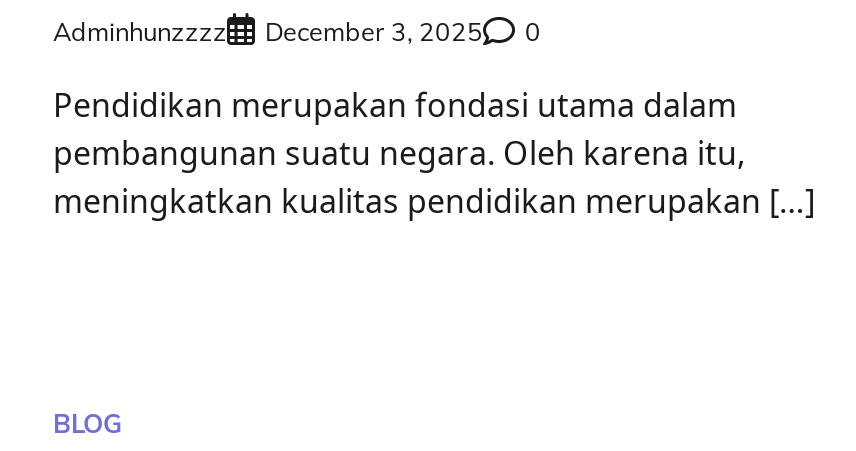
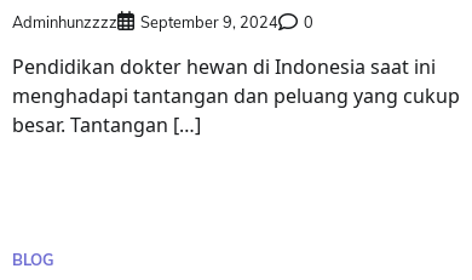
[53,15,541,47] Adminhunzzzz December 3, 2025 0 -> [12,12,313,32] Adminhunzzzz September 9, 2024 0
[53,83,815,223] Pendidikan merupakan fondasi utama dalam | pembangunan suatu negara. Oleh karena itu, | meningkatkan kualitas pendidikan merupakan […] -> [12,54,460,138] Pendidikan dokter hewan di Indonesia saat ini | menghadapi tantangan dan peluang yang cukup | besar. Tantangan […]

